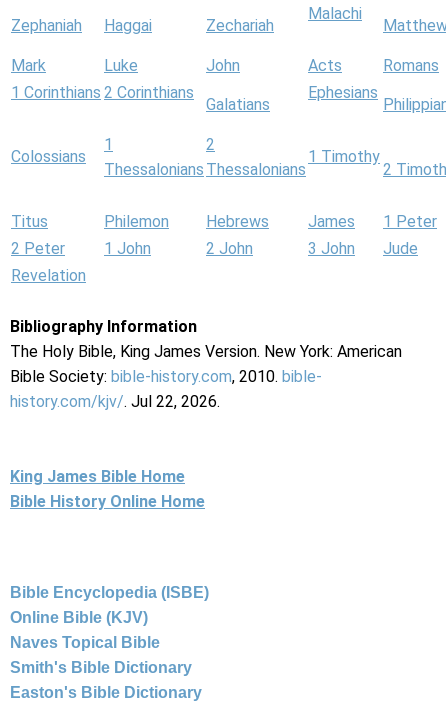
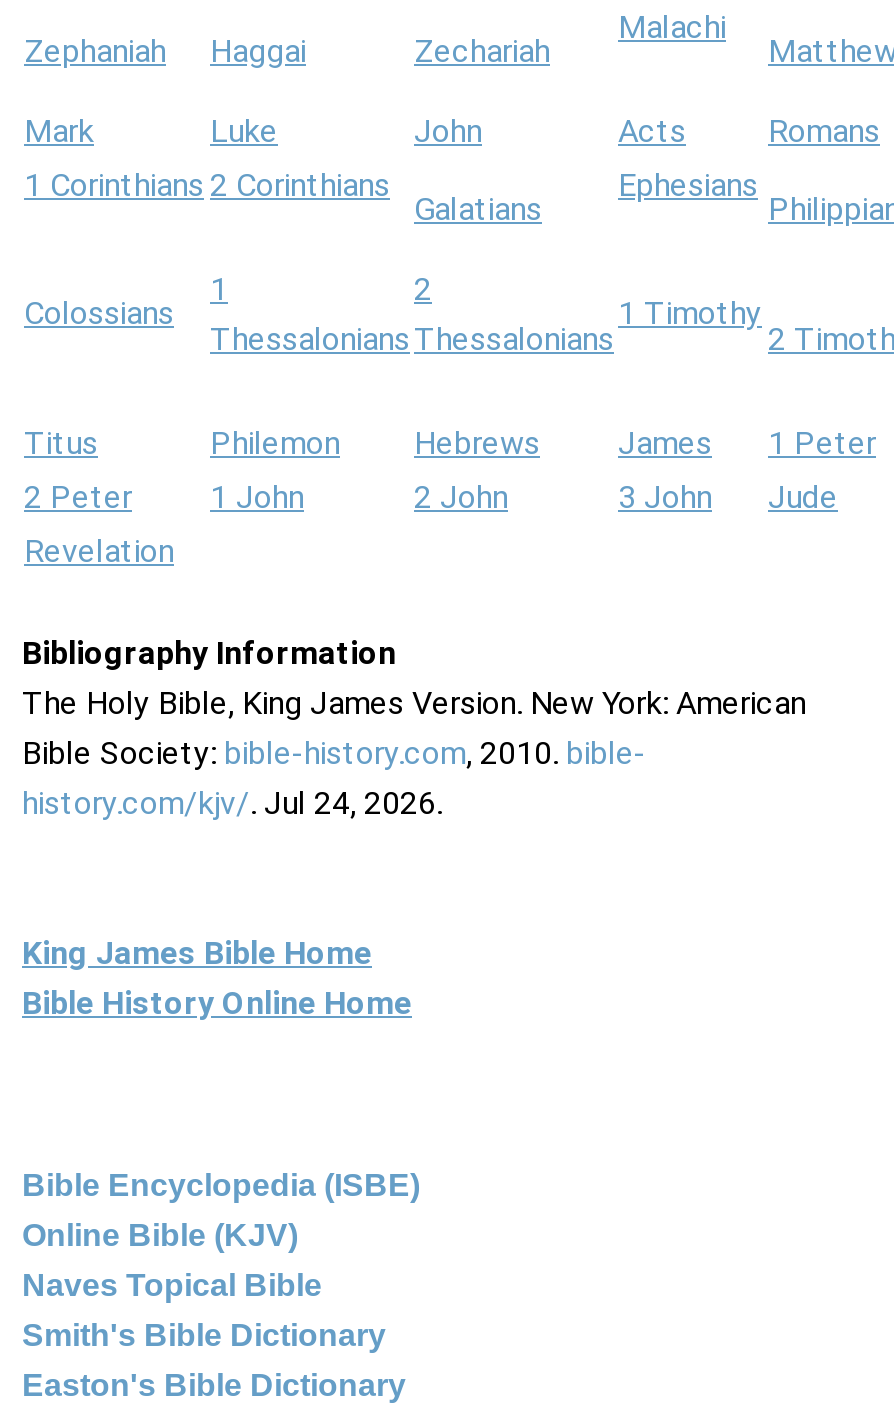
[10,392,220,411] history.com/kjv/. Jul 22, 2026. -> [22,785,442,823] history.com/kjv/. Jul 24, 2026.

